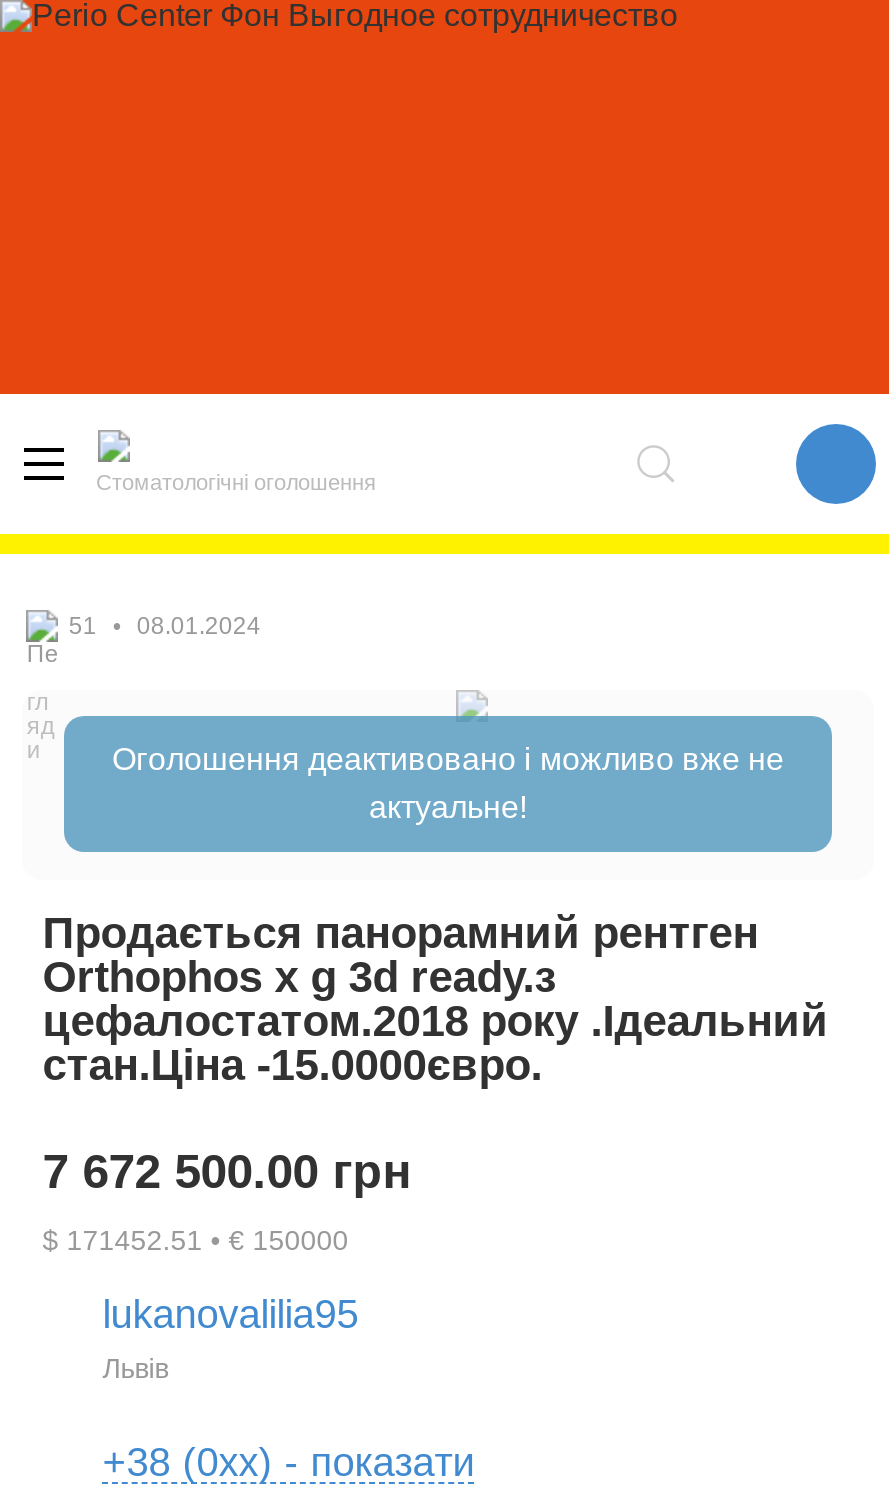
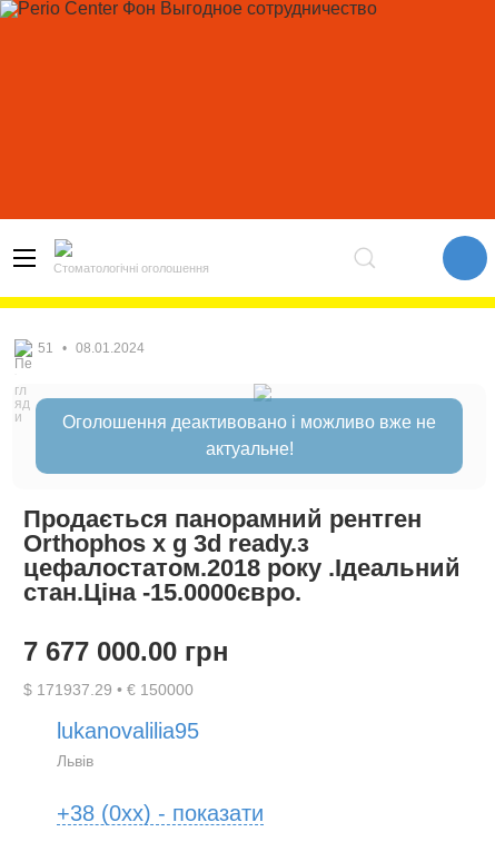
[42,1143,412,1197] 7 672 500.00 грн -> [24,636,229,666] 7 677 000.00 грн
[42,1223,348,1255] $ 171452.51 • € 150000 -> [24,680,194,698] $ 171937.29 • € 150000

